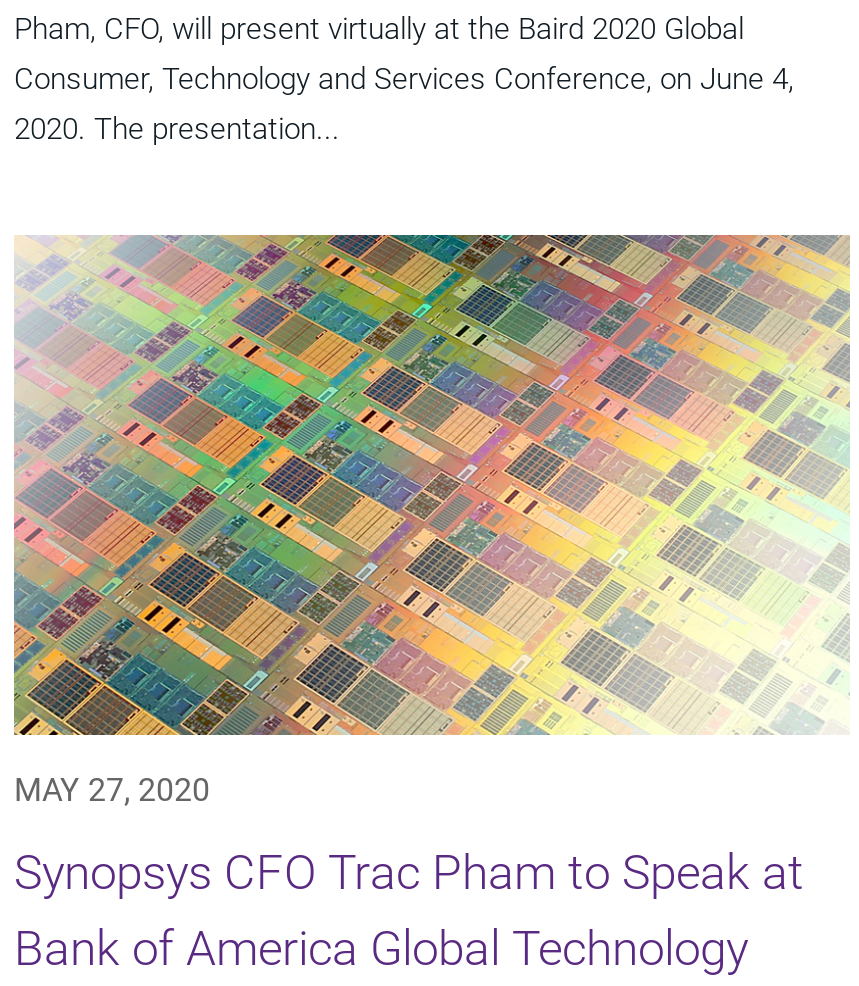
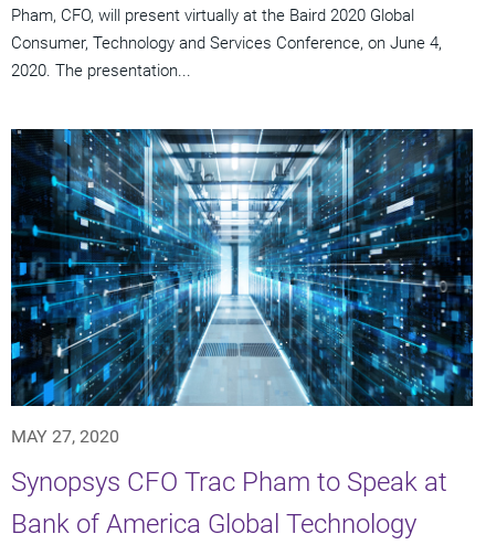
[12,232,850,738] [image] -> [10,128,474,407] [image]

